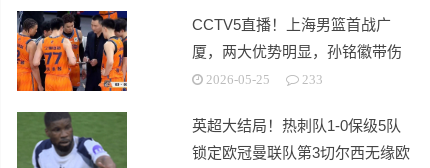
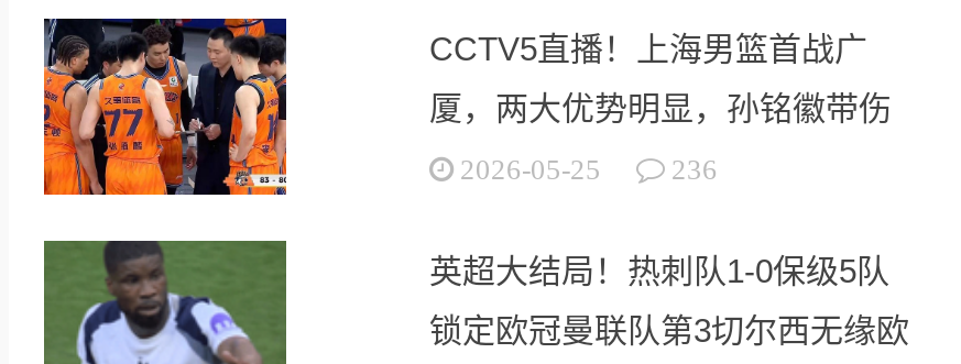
[299,73,323,86] 233 -> [665,155,718,184] 236

